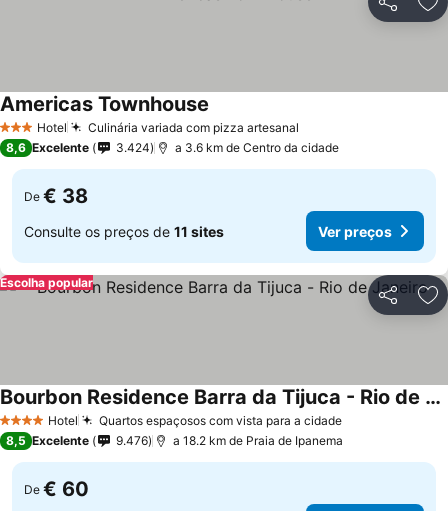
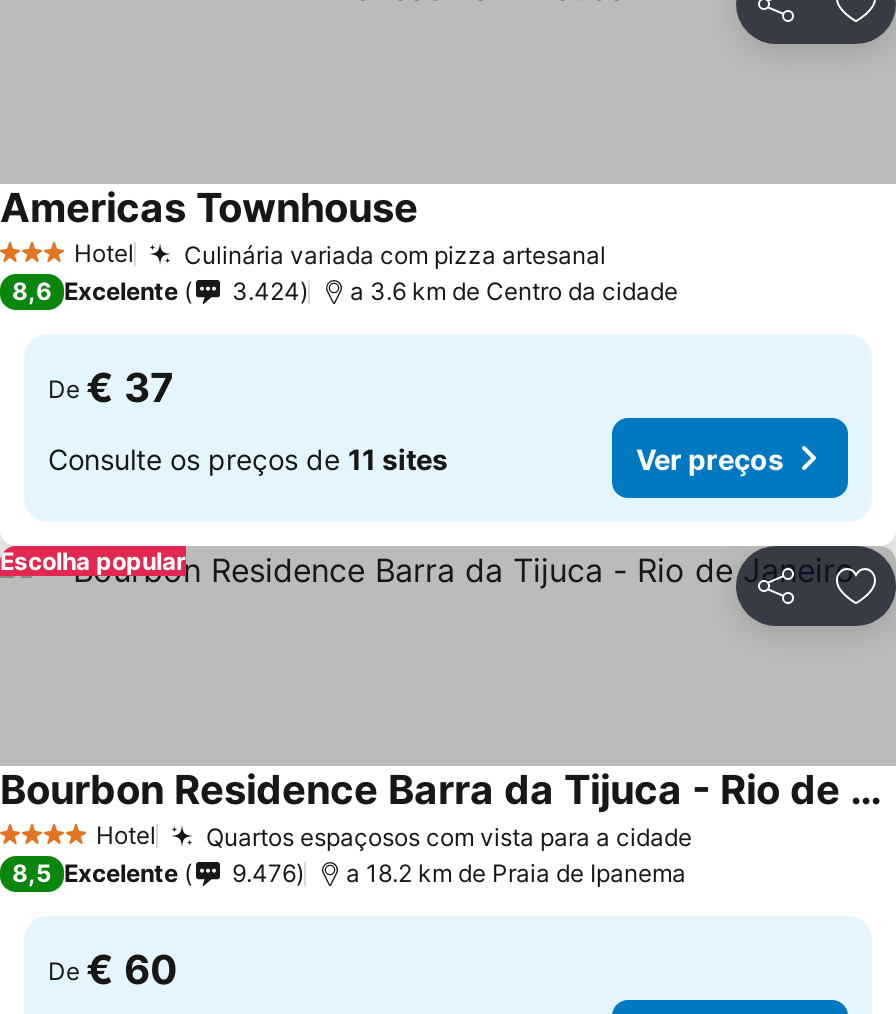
[24,184,88,208] De € 38 -> [48,364,174,412] De € 37

